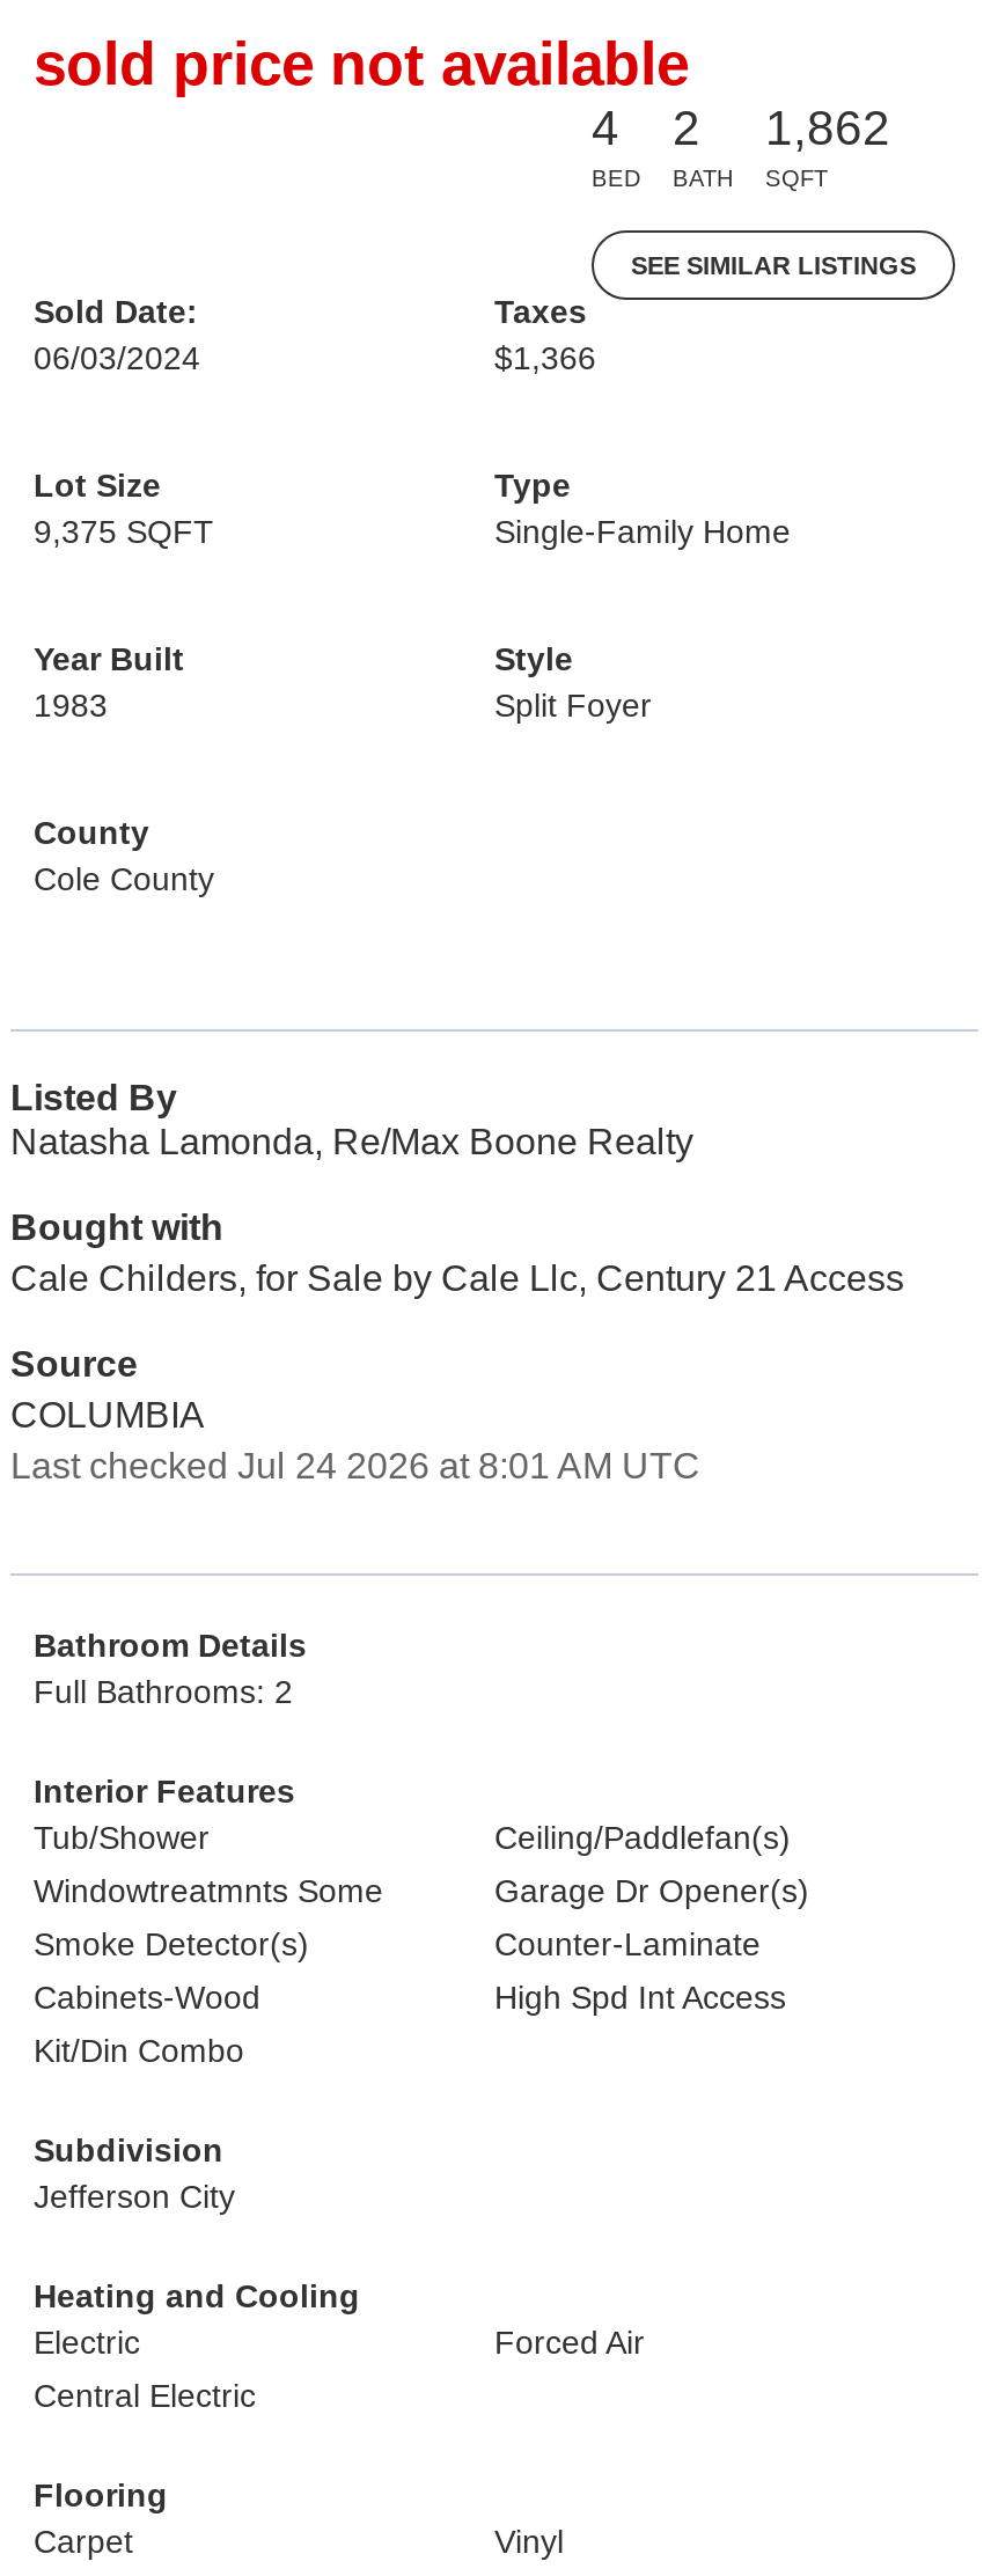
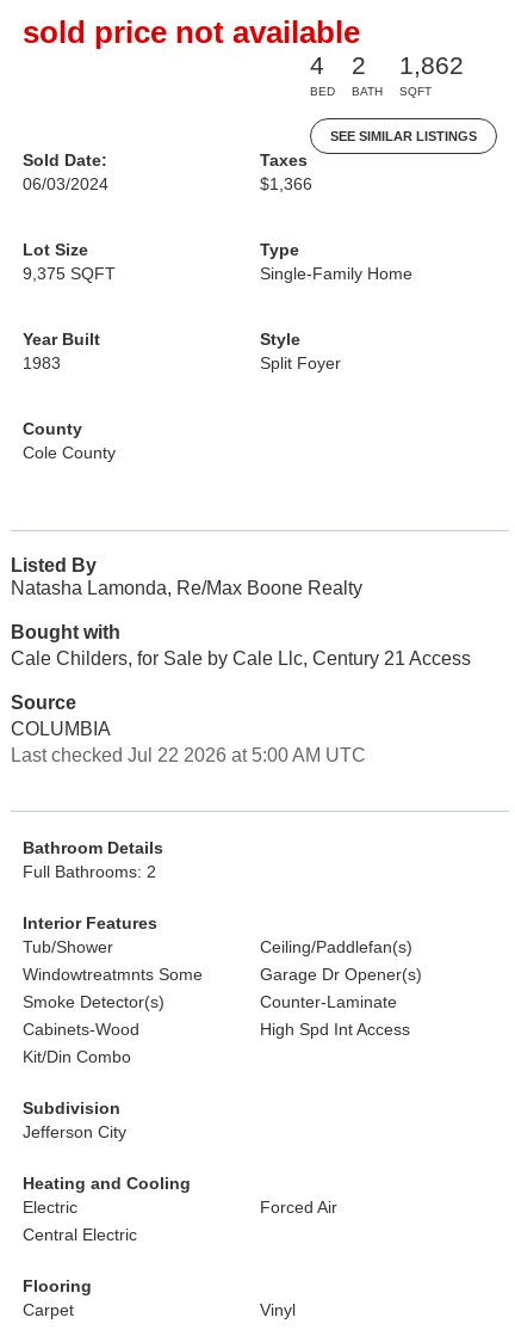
[10,1446,700,1485] Last checked Jul 24 2026 at 8:01 AM UTC -> [11,745,366,765] Last checked Jul 22 2026 at 5:00 AM UTC

